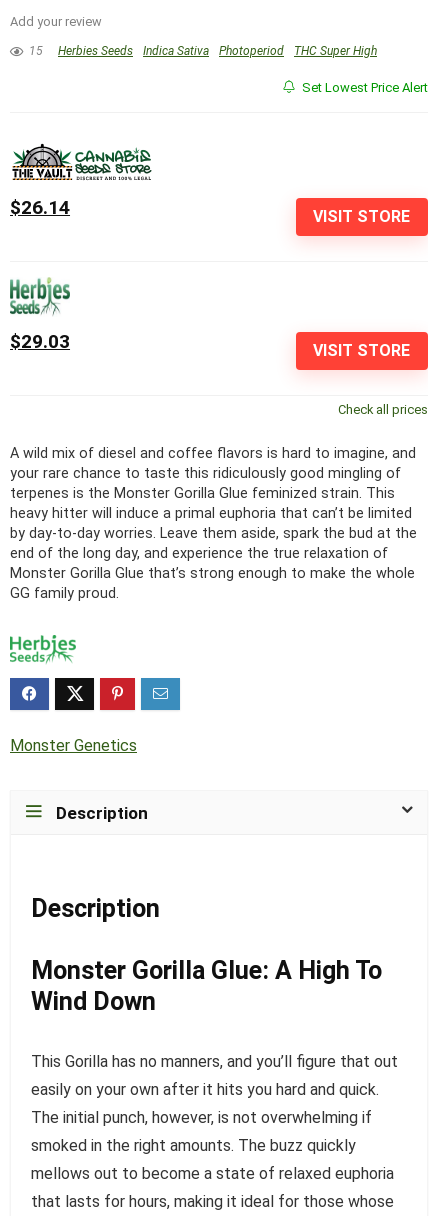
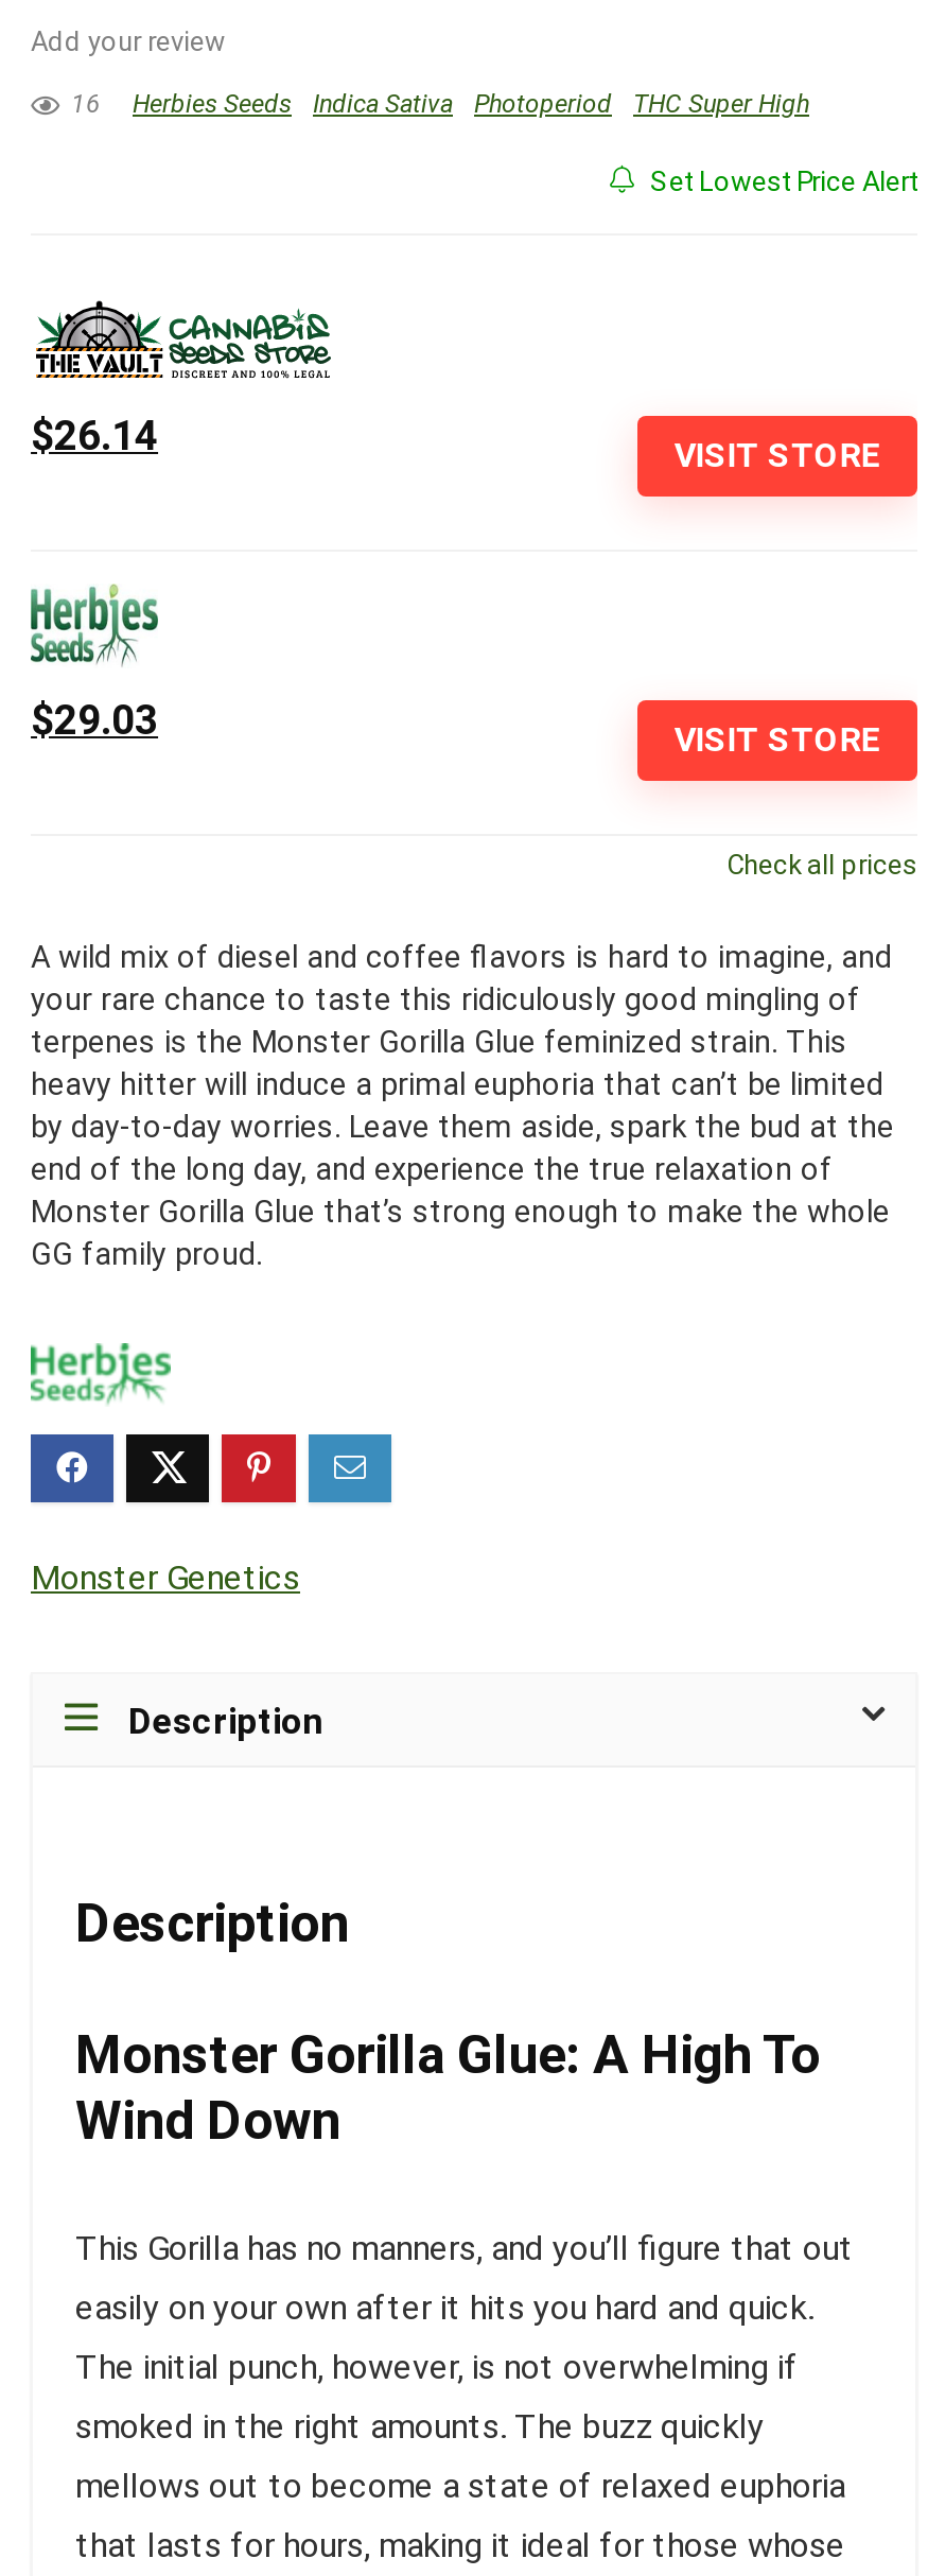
[29,44,377,58] 15 Herbies Seeds Indica Sativa Photoperiod THC Super High -> [71,89,809,119] 16 Herbies Seeds Indica Sativa Photoperiod THC Super High

